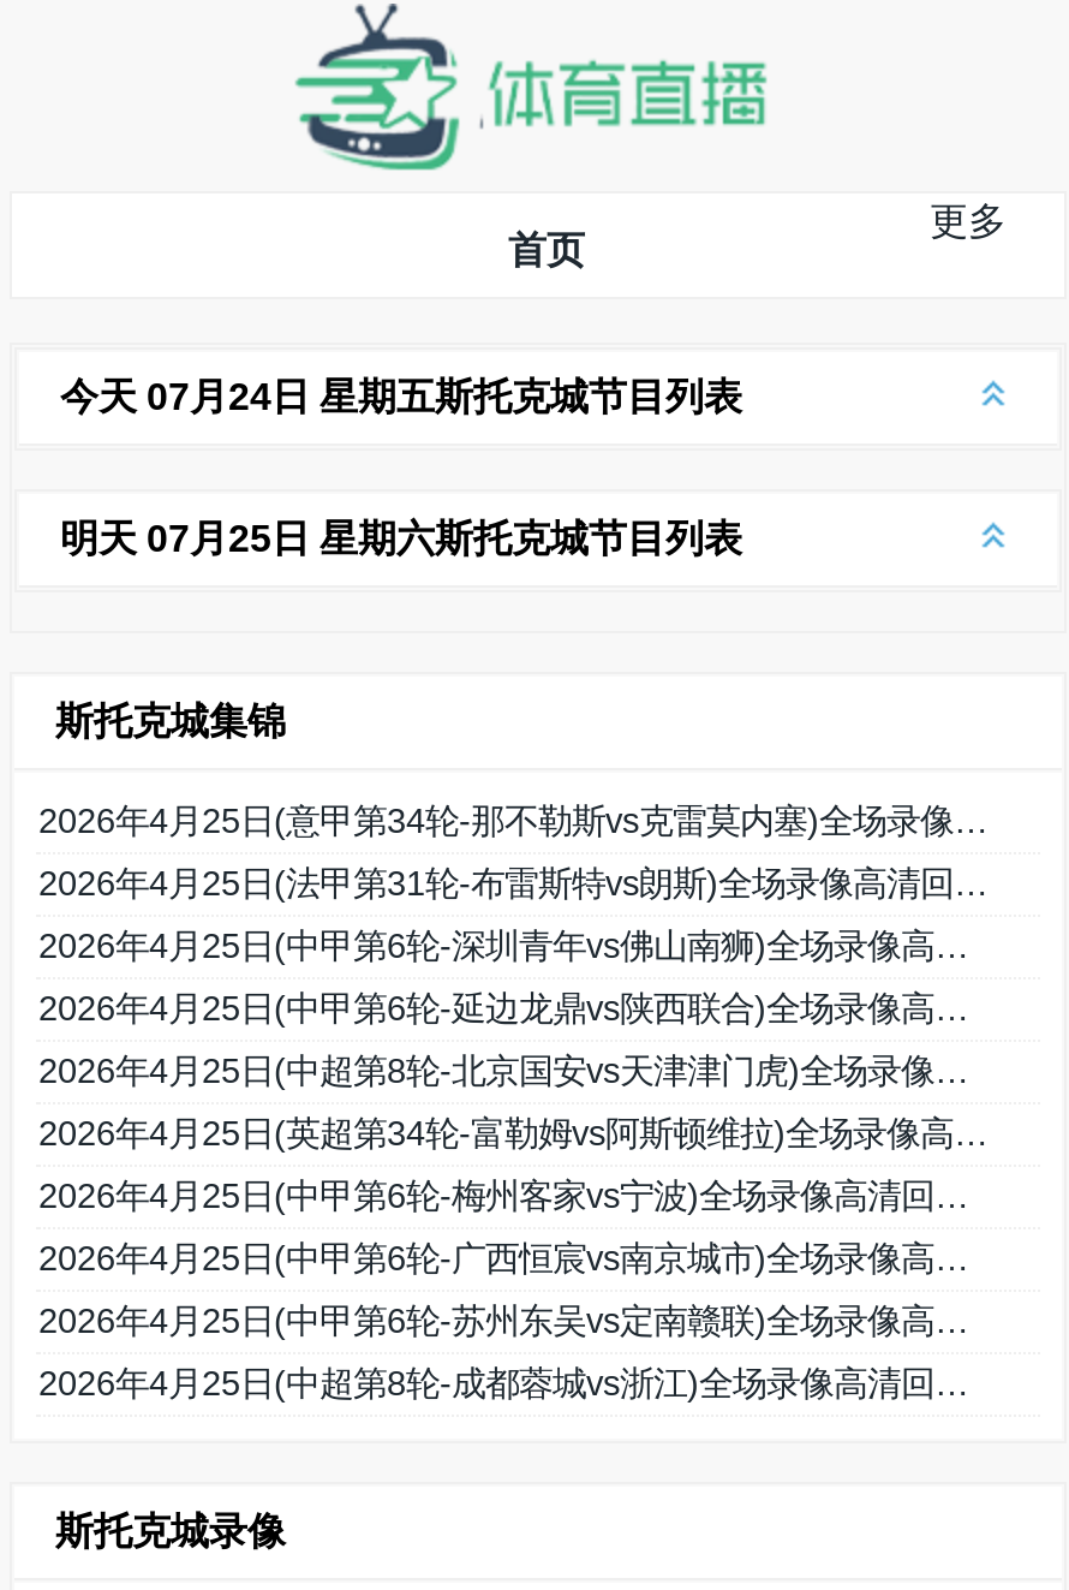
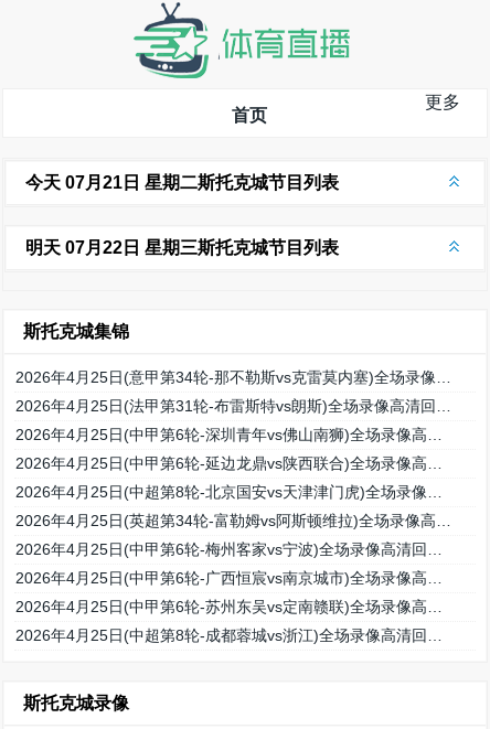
[60,376,742,417] 今天 07月24日 星期五斯托克城节目列表 -> [25,173,339,192] 今天 07月21日 星期二斯托克城节目列表
[60,518,742,559] 明天 07月25日 星期六斯托克城节目列表 -> [25,238,339,257] 明天 07月22日 星期三斯托克城节目列表

